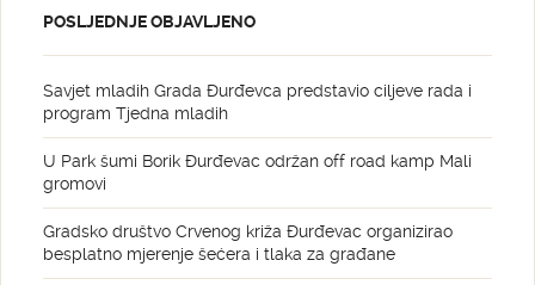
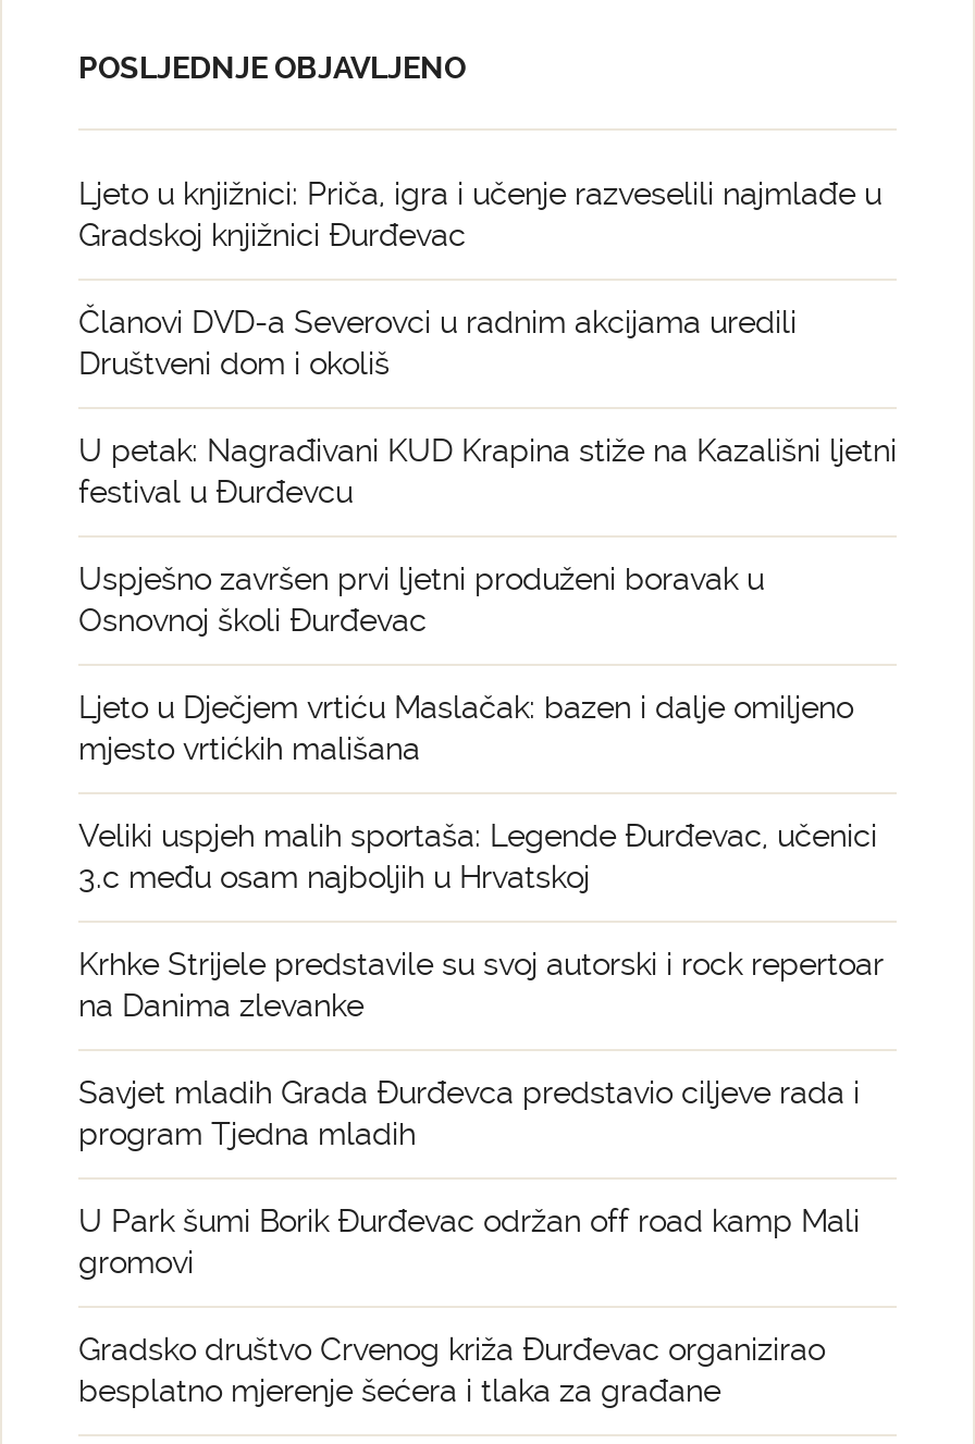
none -> [78,176,897,1023] Ljeto u knjižnici: Priča, igra i učenje razveselili najmlađe u | Gradskoj knjižnici Đurđevac | Članovi DVD-a Severovci u radnim akcijama uredili | Društveni dom i okoliš | U petak: Nagrađivani KUD Krapina stiže na Kazališni ljetni | festival u Đurđevcu | Uspješno završen prvi ljetni produženi boravak u | Osnovnoj školi Đurđevac | Ljeto u Dječjem vrtiću Maslačak: bazen i dalje omiljeno | mjesto vrtićkih mališana | Veliki uspjeh malih sportaša: Legende Đurđevac, učenici | 3.c među osam najboljih u Hrvatskoj | Krhke Strijele predstavile su svoj autorski i rock repertoar | na Danima zlevanke

